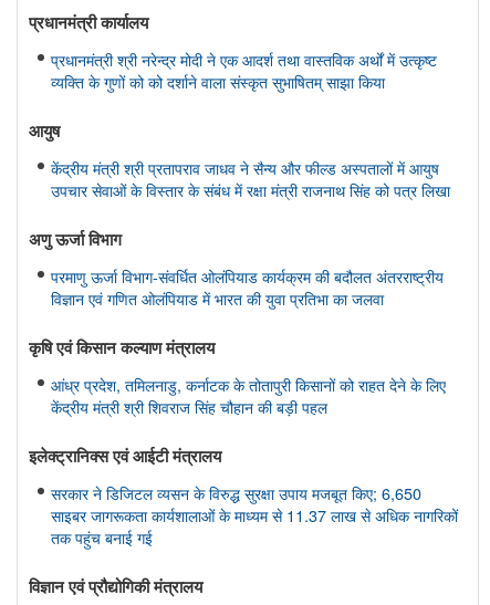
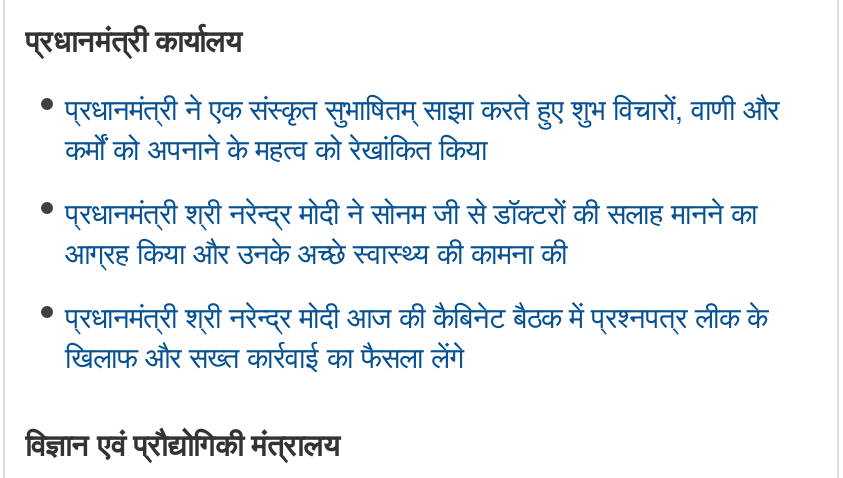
[29,48,458,549] प्रधानमंत्री श्री नरेन्द्र मोदी ने एक आदर्श तथा वास्तविक अर्थों में उत्कृष्ट | व्यक्ति के गुणों को को दर्शाने वाला संस्कृत सुभाषितम् साझा किया | आयुष | केंद्रीय मंत्री श्री प्रतापराव जाधव ने सैन्य और फील्ड अस्पतालों में आयुष | उपचार सेवाओं के विस्तार के संबंध में रक्षा मंत्री राजनाथ सिंह को पत्र लिखा | अणु ऊर्जा विभाग | परमाणु ऊर्जा विभाग-संवर्धित ओलंपियाड कार्यक्रम की बदौलत अंतरराष्ट्रीय | विज्ञान एवं गणित ओलंपियाड में भारत की युवा प्रतिभा का जलवा | कृषि एवं किसान कल्‍याण मंत्रालय | आंध्र प्रदेश, तमिलनाडु, कर्नाटक के तोतापुरी किसानों को राहत देने के लिए | केंद्रीय मंत्री श्री शिवराज सिंह चौहान की बड़ी पहल | इलेक्ट्रानिक्स एवं आईटी मंत्रालय | सरकार ने डिजिटल व्यसन के विरुद्ध सुरक्षा उपाय मजबूत किए; 6,650 | साइबर जागरूकता कार्यशालाओं के माध्यम से 11.37 लाख से अधिक नागरिकों | तक पहुंच बनाई गई -> [65,86,779,376] प्रधानमंत्री ने एक संस्कृत सुभाषितम् साझा करते हुए शुभ विचारों, वाणी और | कर्मों को अपनाने के महत्व को रेखांकित किया | प्रधानमंत्री श्री नरेन्द्र मोदी ने सोनम जी से डॉक्टरों की सलाह मानने का | आग्रह किया और उनके अच्छे स्वास्थ्य की कामना की | प्रधानमंत्री श्री नरेन्द्र मोदी आज की कैबिनेट बैठक में प्रश्नपत्र लीक के | खिलाफ और सख्त कार्रवाई का फैसला लेंगे

